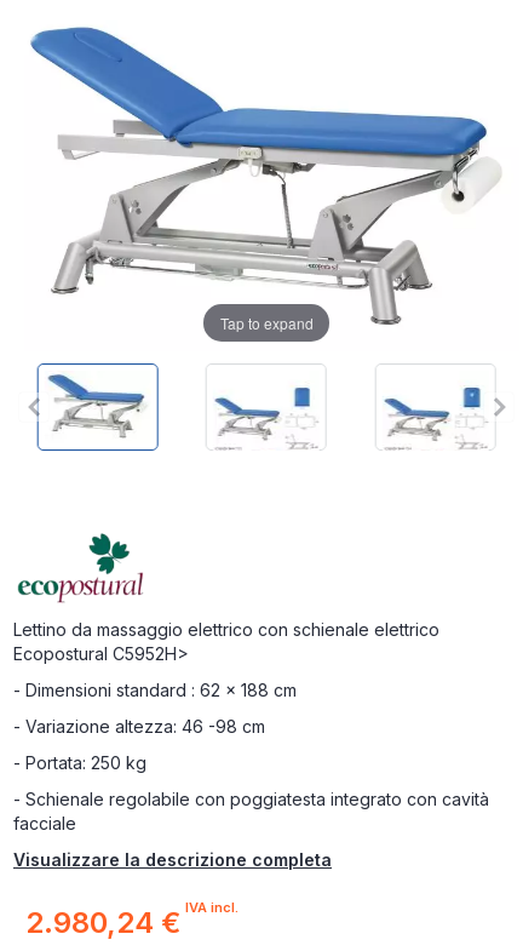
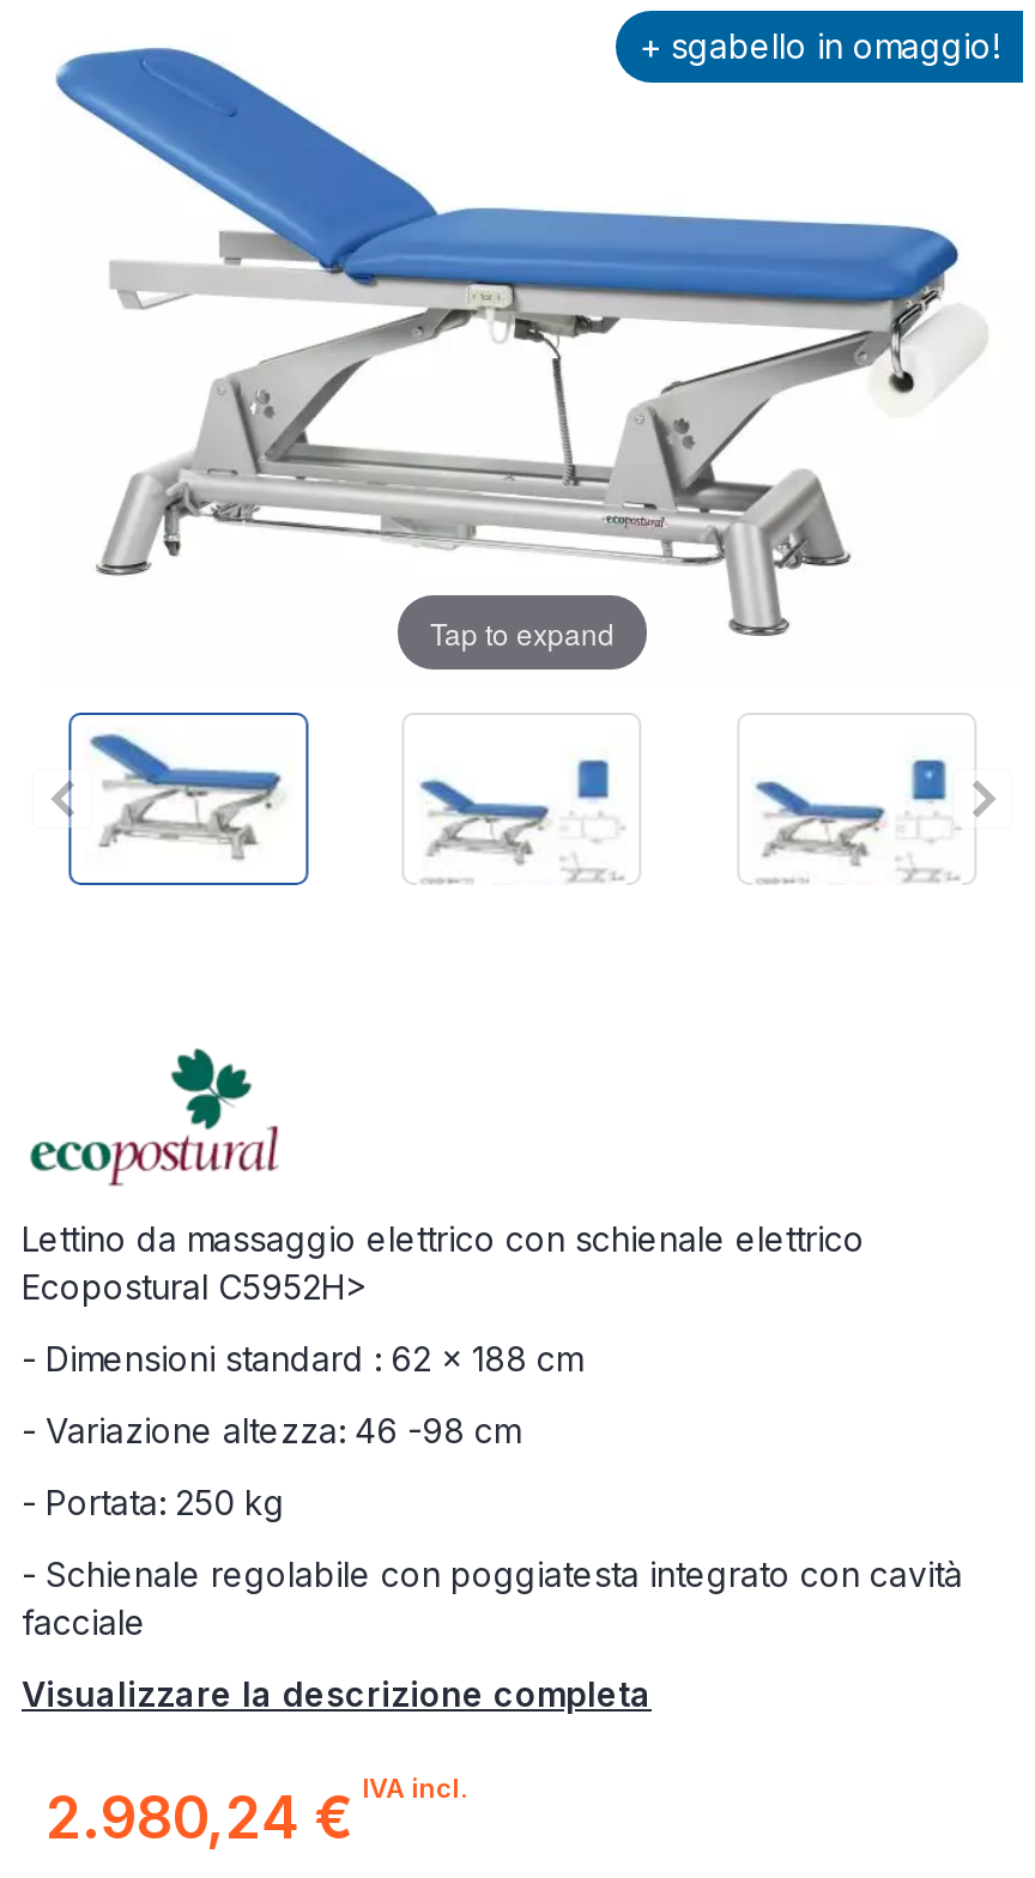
none -> [640,25,999,66] + sgabello in omaggio!

